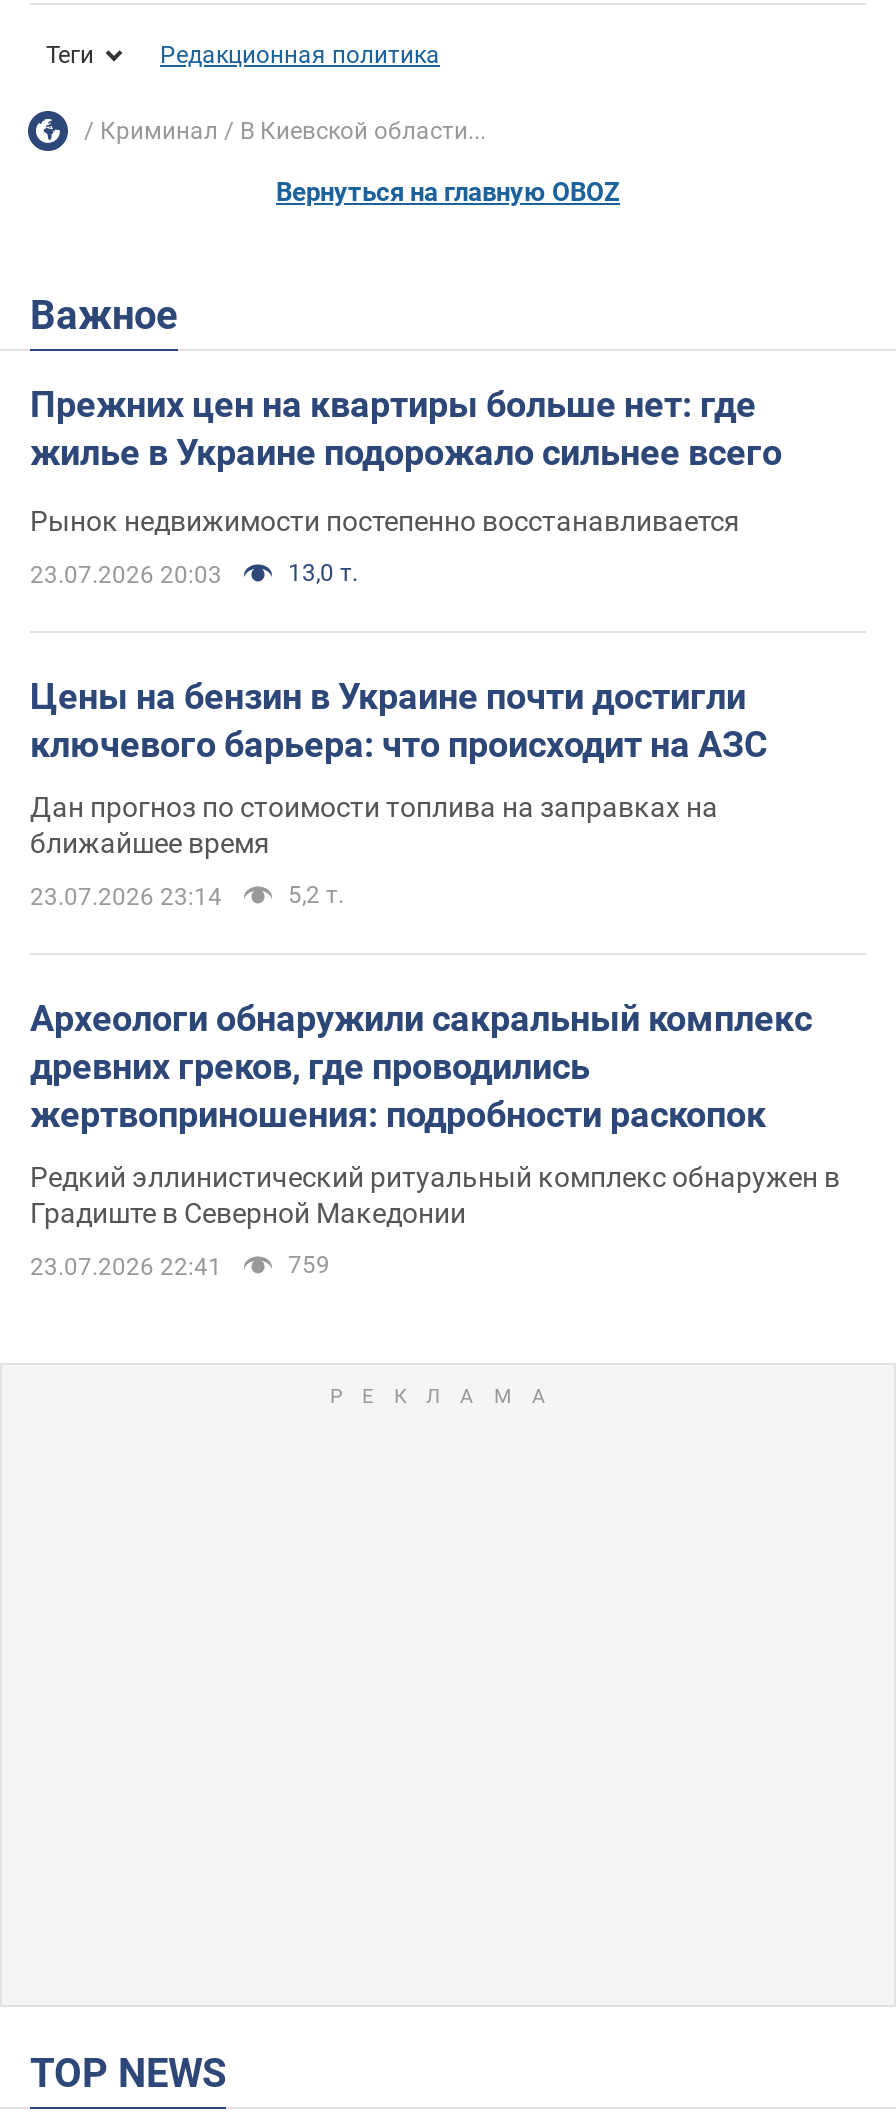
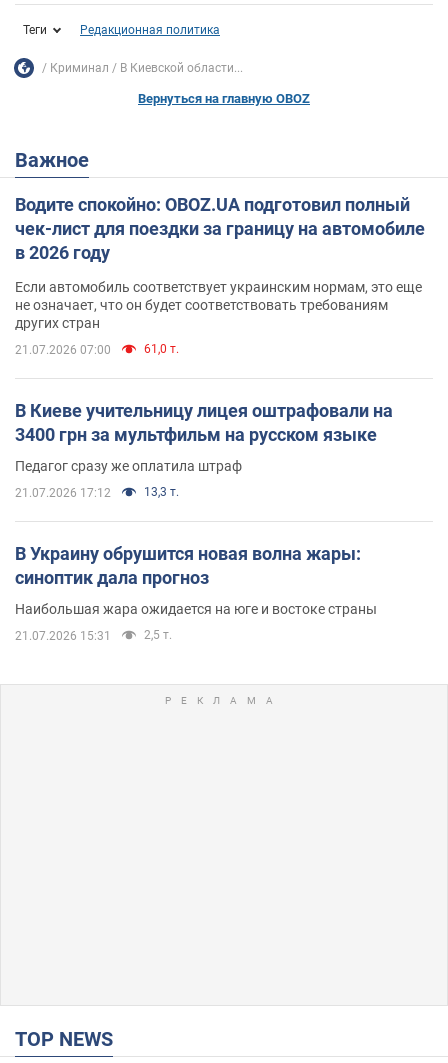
[30,383,782,473] Прежних цен на квартиры больше нет: где | жилье в Украине подорожало сильнее всего -> [15,194,425,263] Водите спокойно: OBOZ.UA подготовил полный | чек-лист для поездки за границу на автомобиле | в 2026 году
[30,505,740,537] Рынок недвижимости постепенно восстанавливается -> [15,279,422,331] Если автомобиль соответствует украинским нормам, это еще | не означает, что он будет соответствовать требованиям | других стран
[30,559,358,589] 23.07.2026 20:03 | 13,0 т. -> [15,342,179,357] 21.07.2026 07:00 | 61,0 т.
[30,675,768,765] Цены на бензин в Украине почти достигли | ключевого барьера: что происходит на АЗС -> [15,400,393,445] В Киеве учительницу лицея оштрафовали на | 3400 грн за мультфильм на русском языке
[30,791,718,859] Дан прогноз по стоимости топлива на заправках на | ближайшее время -> [15,458,242,474] Педагог сразу же оплатила штраф
[30,881,344,911] 23.07.2026 23:14 | 5,2 т. -> [15,485,179,500] 21.07.2026 17:12 | 13,3 т.
[30,997,812,1135] Археологи обнаружили сакральный комплекс | древних греков, где проводились | жертвоприношения: подробности раскопок -> [15,543,361,588] В Украину обрушится новая волна жары: | синоптик дала прогноз
[30,1161,840,1229] Редкий эллинистический ритуальный комплекс обнаружен в | Градиште в Северной Македонии -> [15,601,377,617] Наибольшая жара ожидается на юге и востоке страны
[30,1251,330,1281] 23.07.2026 22:41 | 759 -> [15,628,172,643] 21.07.2026 15:31 | 2,5 т.

